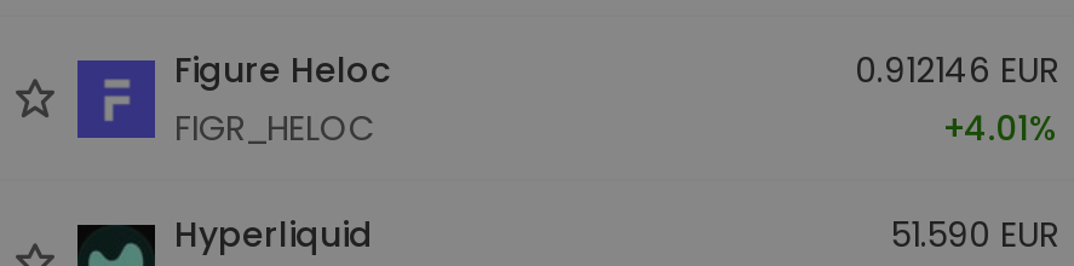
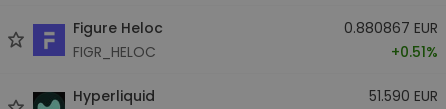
[855,45,1058,93] 0.912146 EUR -> [344,17,438,37] 0.880867 EUR
[942,103,1058,151] +4.01% -> [391,41,438,61] +0.51%

